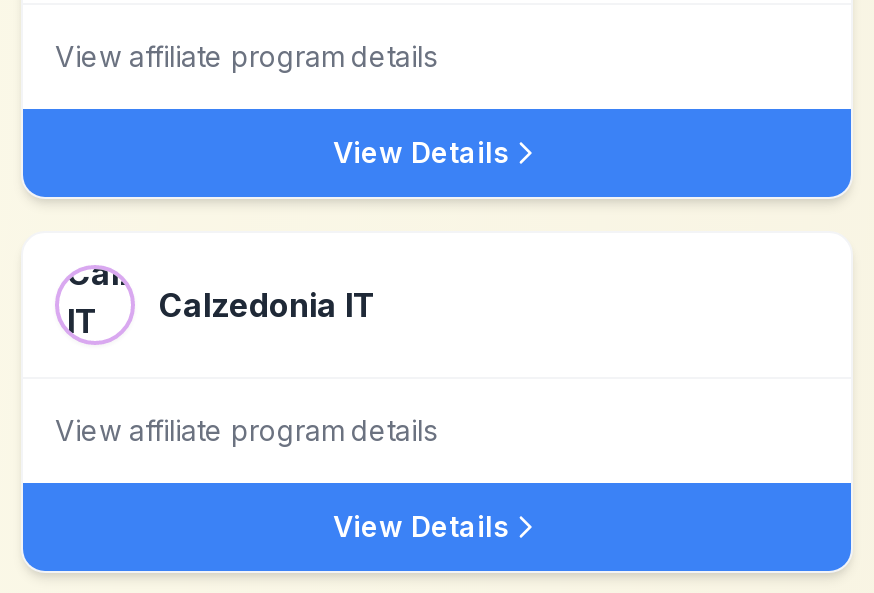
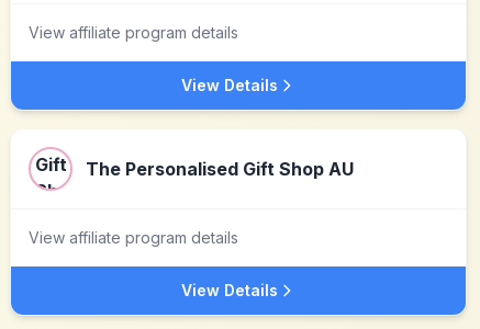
[55,267,377,345] [image] | Calzedonia IT -> [29,148,354,191] [image] | The Personalised Gift Shop AU

